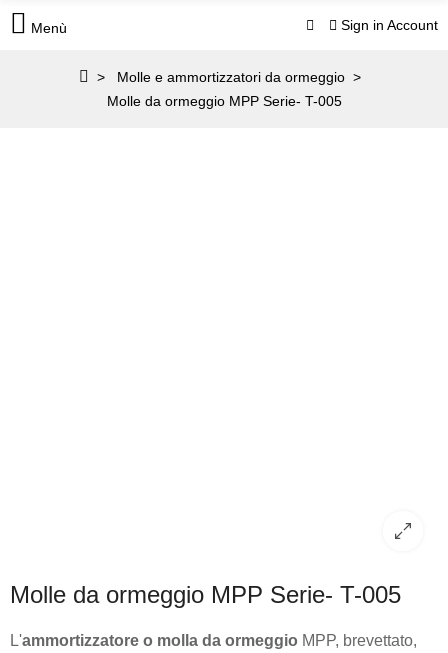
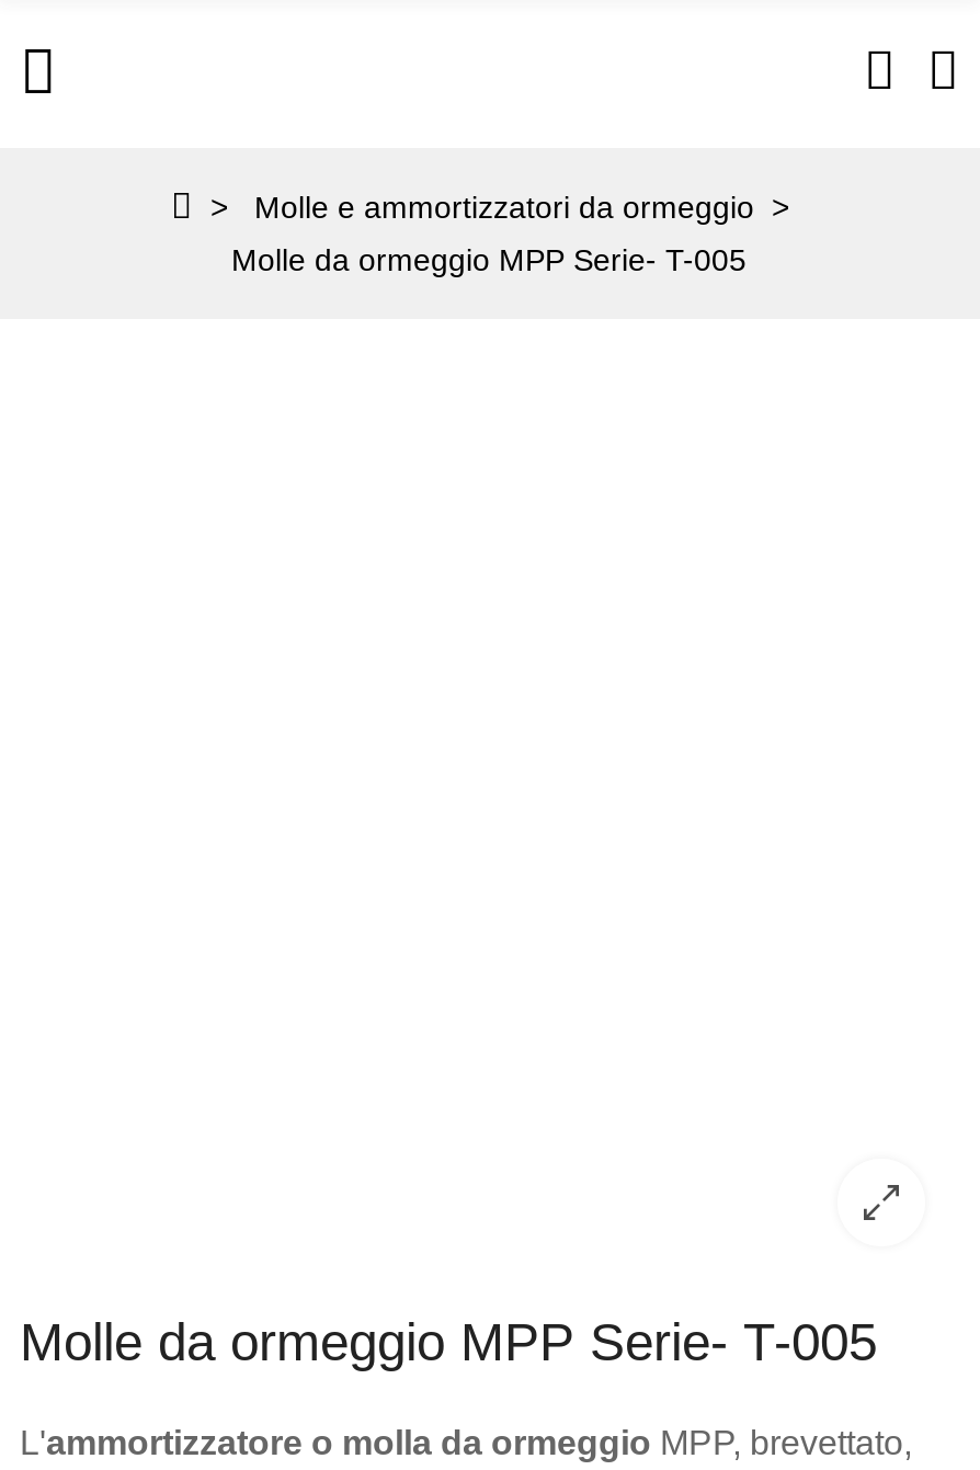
[31,17,438,36] Menù | Sign in Account -> none

